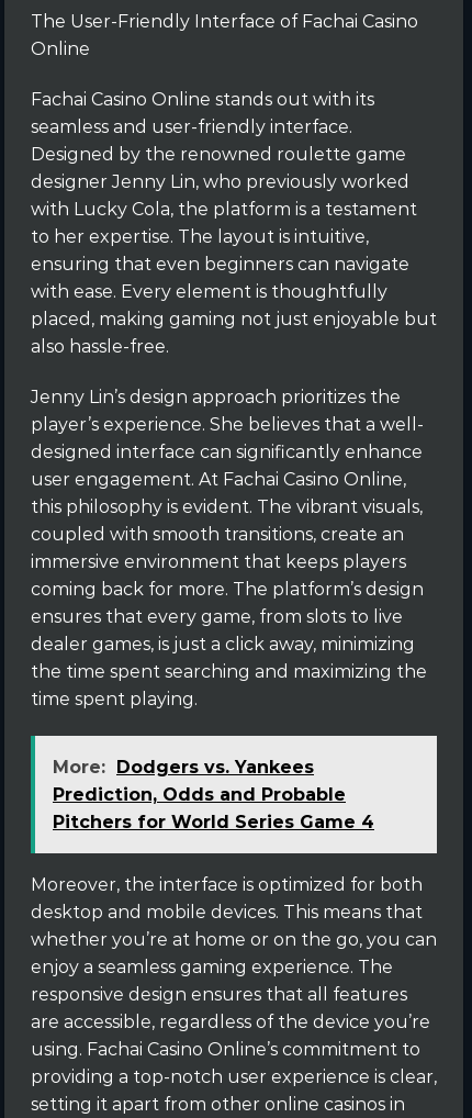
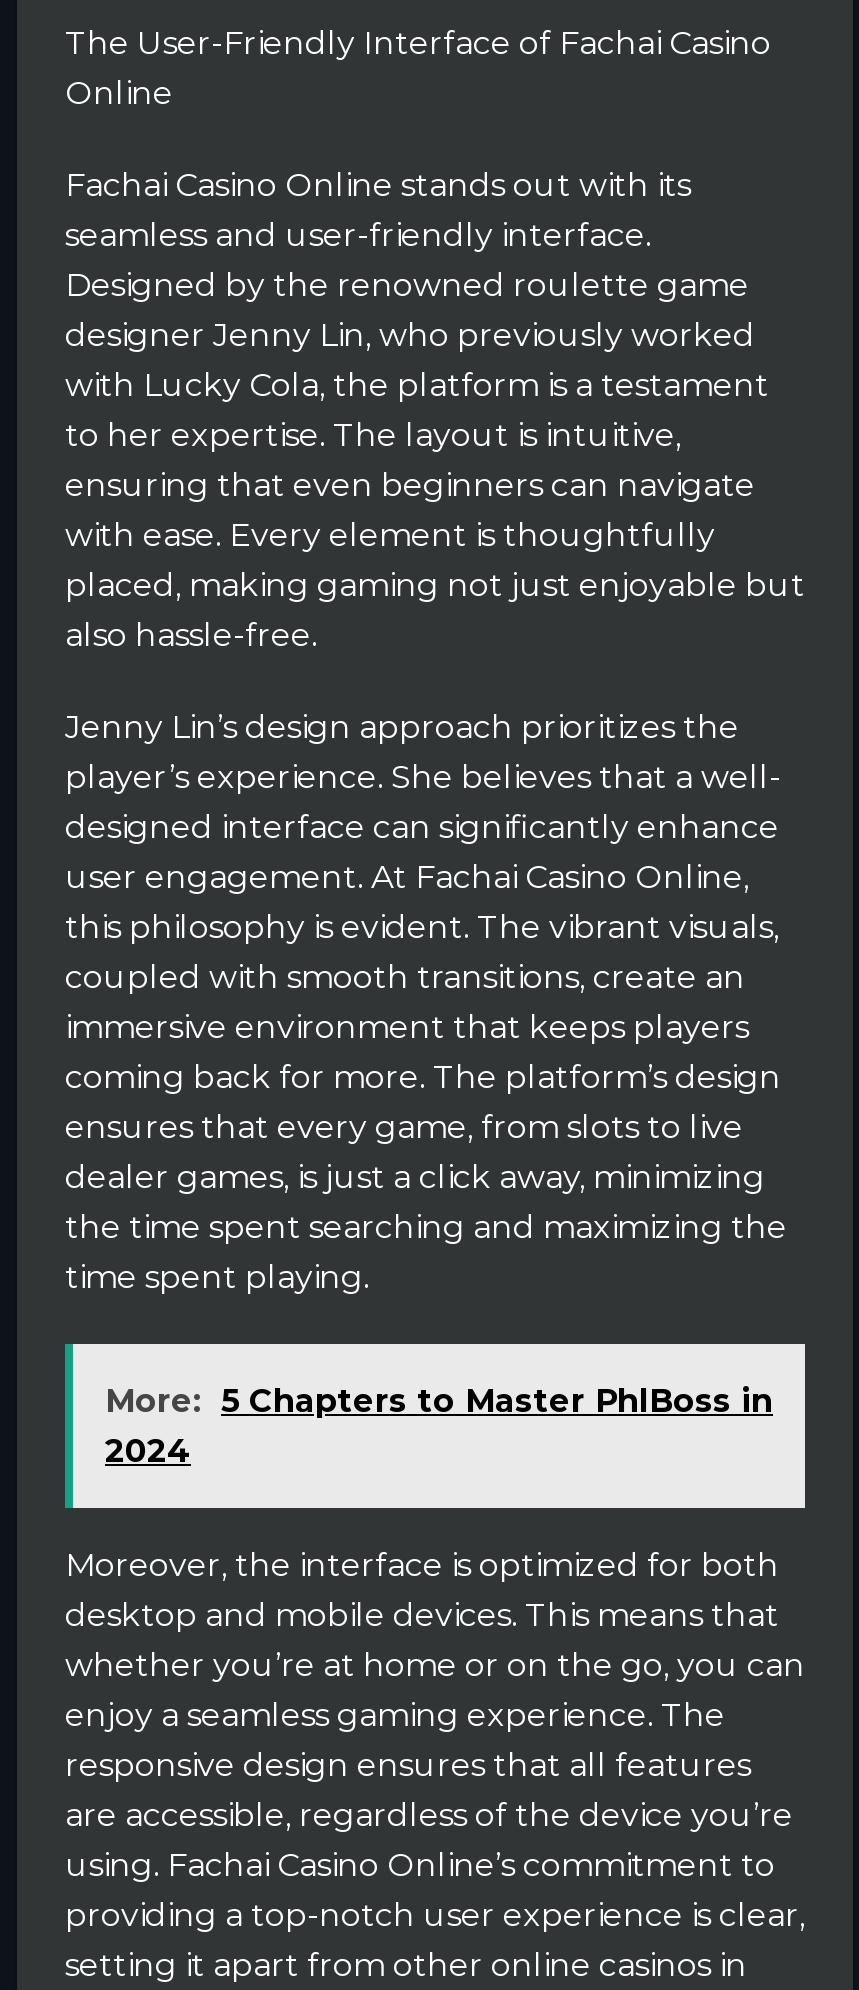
[53,756,374,832] More: Dodgers vs. Yankees | Prediction, Odds and Probable | Pitchers for World Series Game 4 -> [105,1381,773,1469] More: 5 Chapters to Master PhlBoss in | 2024

